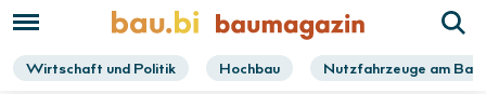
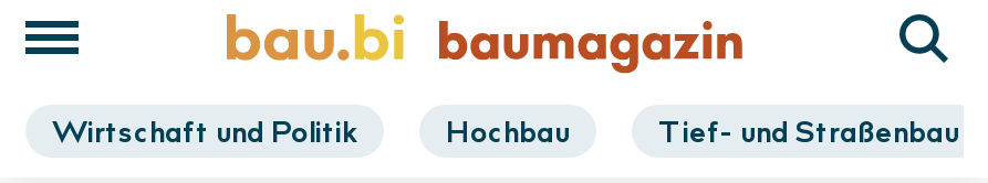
[323,61,481,78] Nutzfahrzeuge am Bau -> [658,117,959,152] Tief- und Straßenbau

